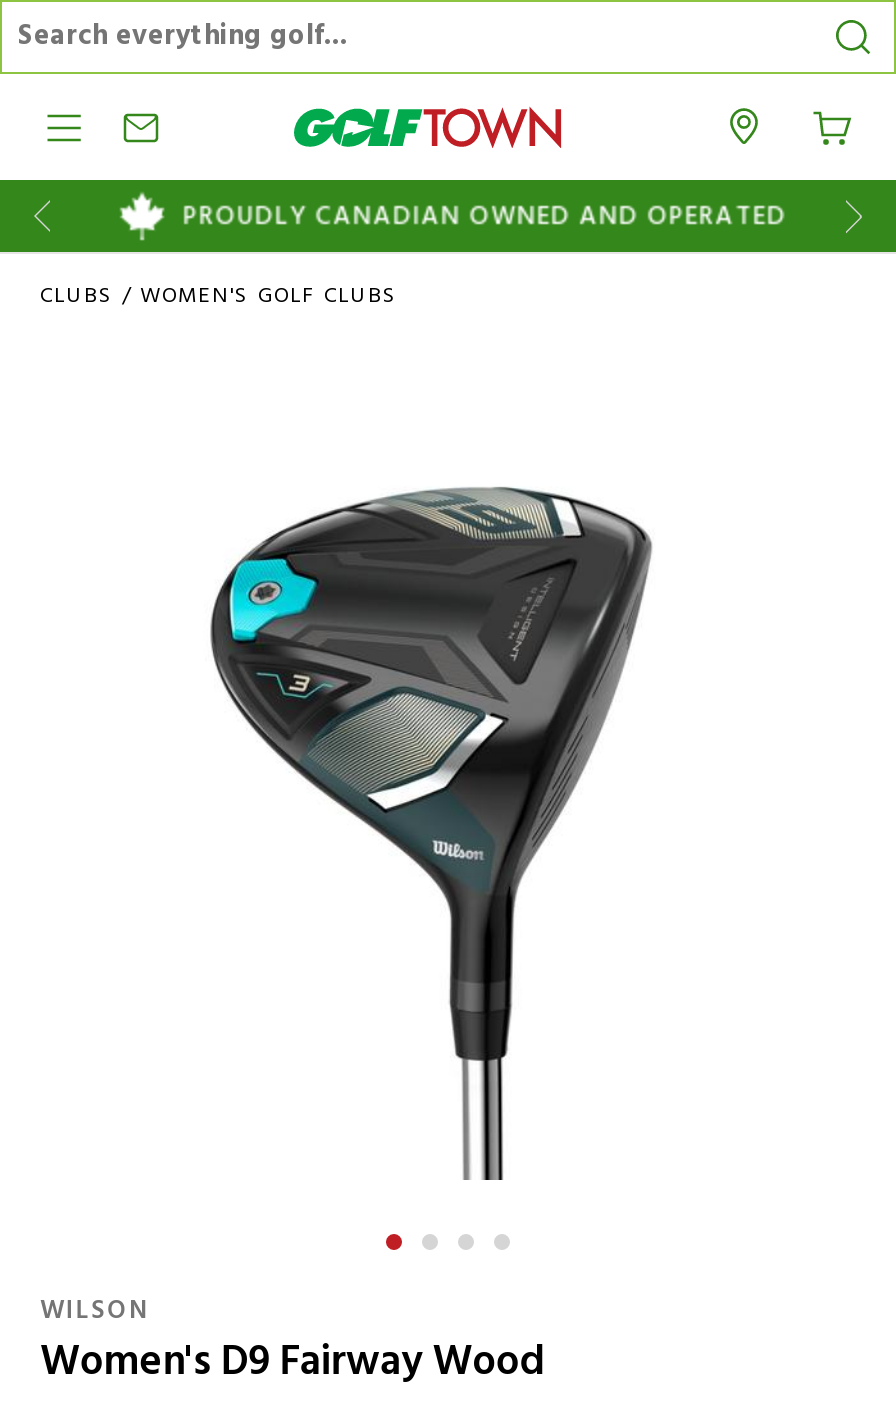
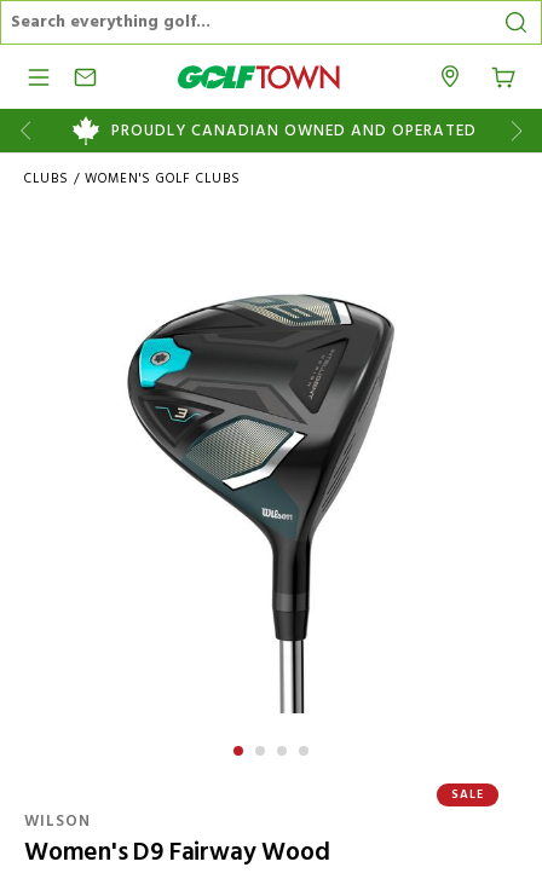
none -> [451,785,484,804] SALE

